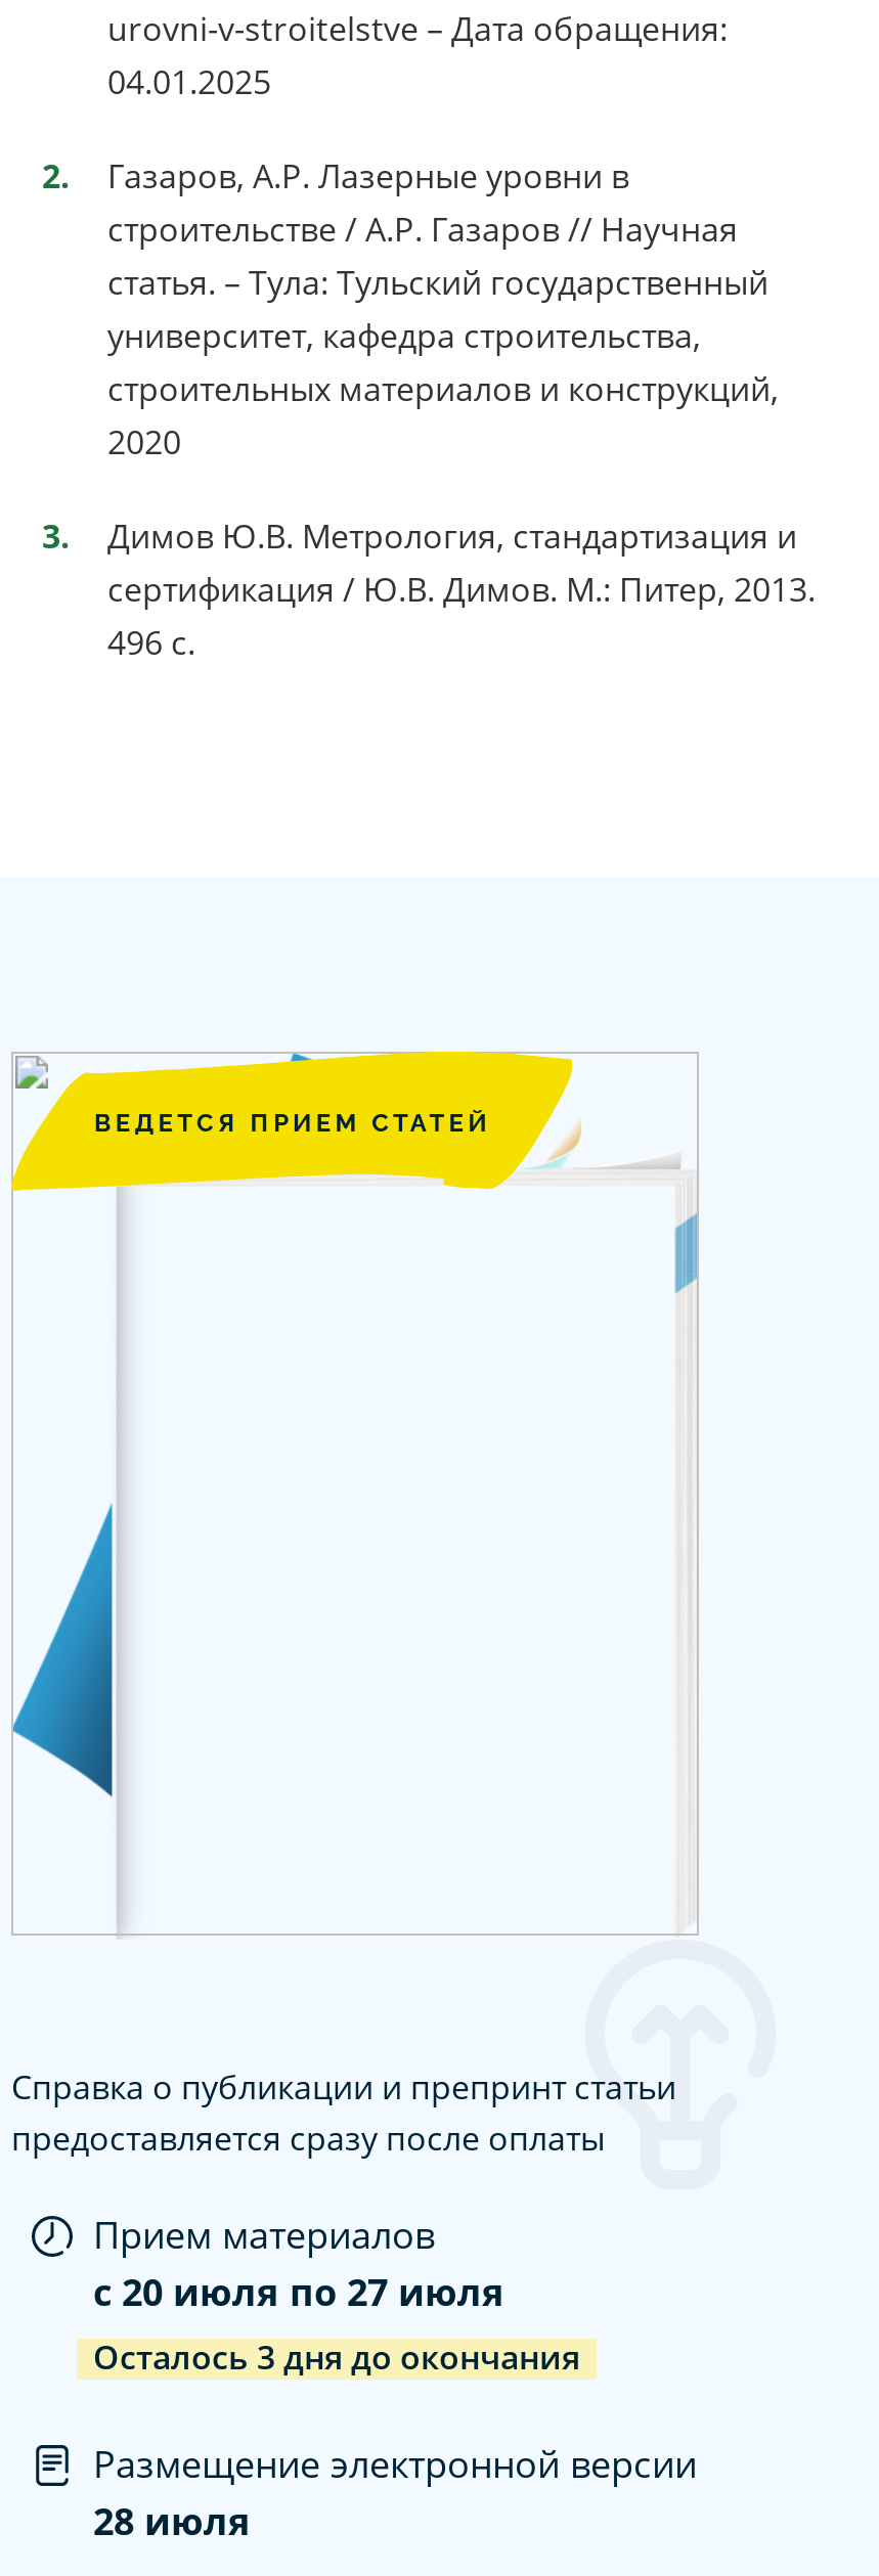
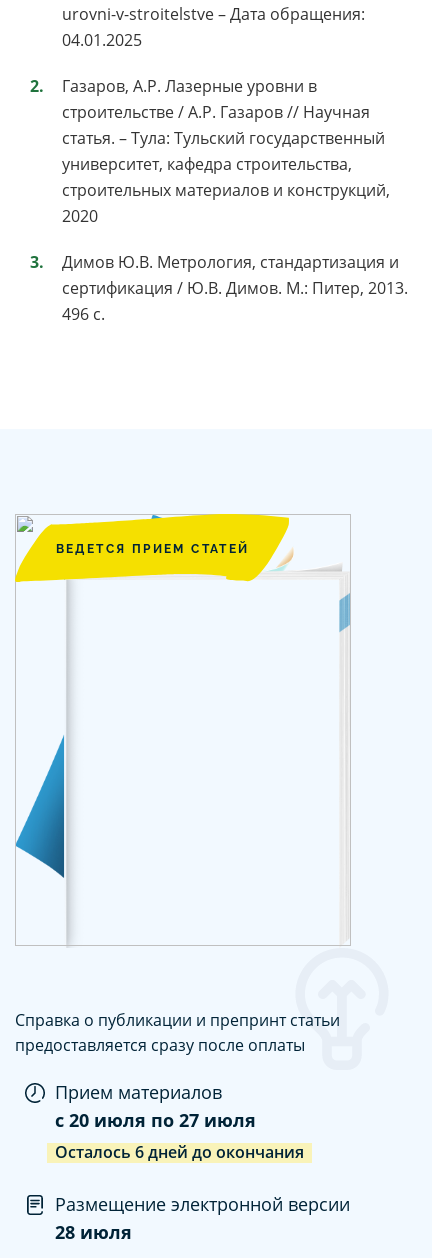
[93,2335,580,2380] Осталось 3 дня до окончания -> [55,1141,304,1163] Осталось 6 дней до окончания

